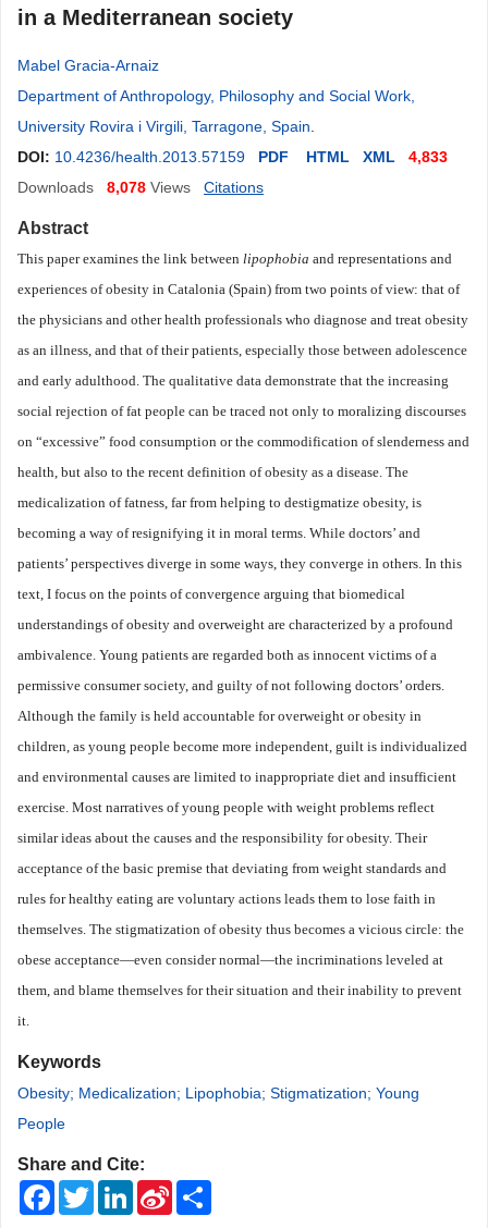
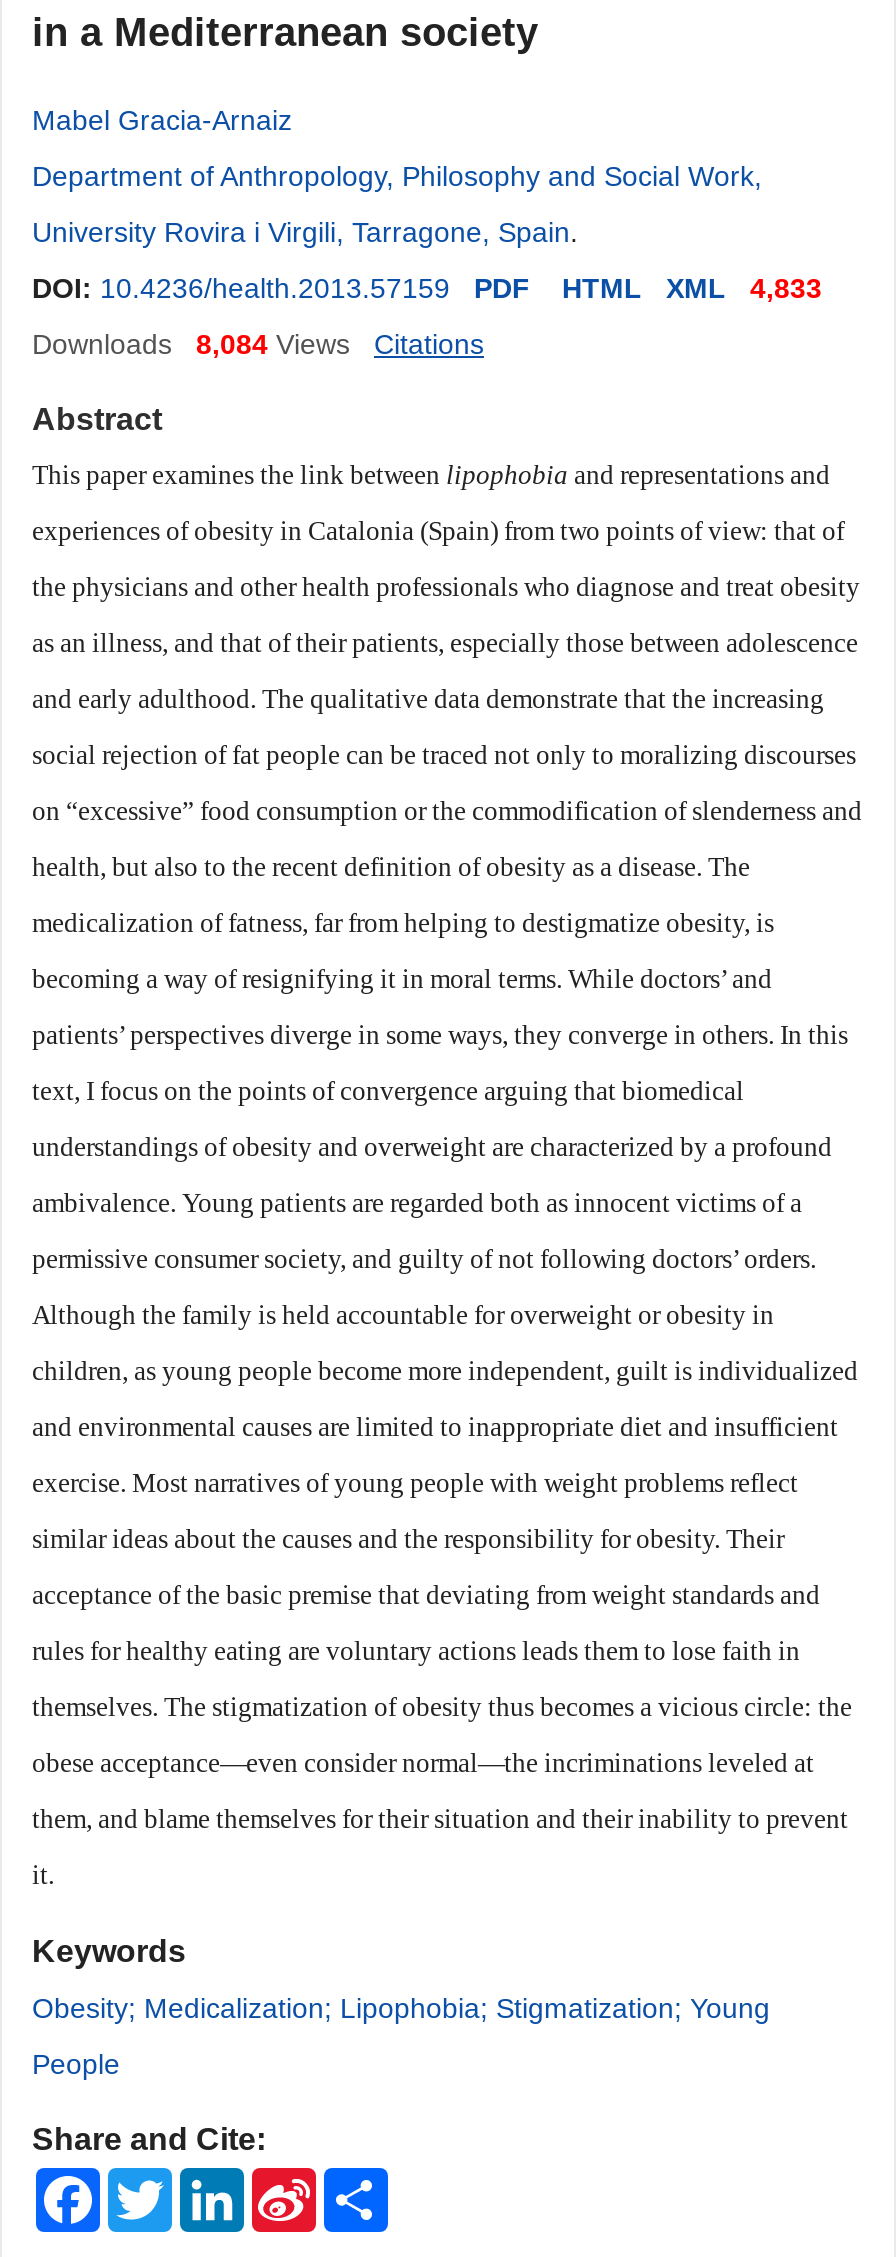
[17,179,191,196] Downloads 8,078 Views -> [32,328,350,360] Downloads 8,084 Views

